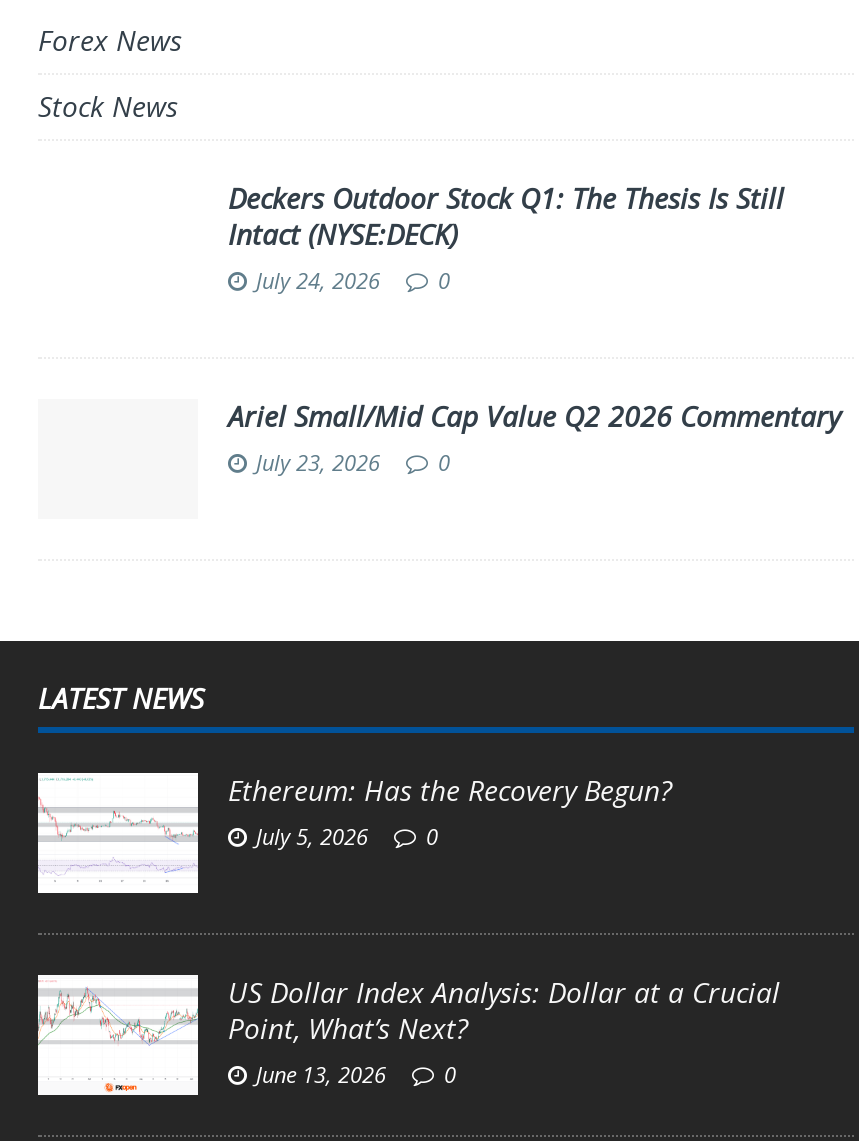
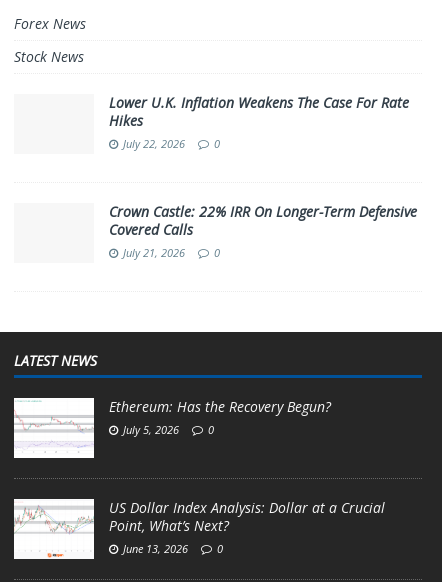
[228,179,784,295] Deckers Outdoor Stock Q1: The Thesis Is Still | Intact (NYSE:DECK) | July 24, 2026 -> [109,93,409,151] Lower U.K. Inflation Weakens The Case For Rate | Hikes | July 22, 2026
[228,397,840,477] Ariel Small/Mid Cap Value Q2 2026 Commentary | July 23, 2026 -> [109,202,417,260] Crown Castle: 22% IRR On Longer-Term Defensive | Covered Calls | July 21, 2026

